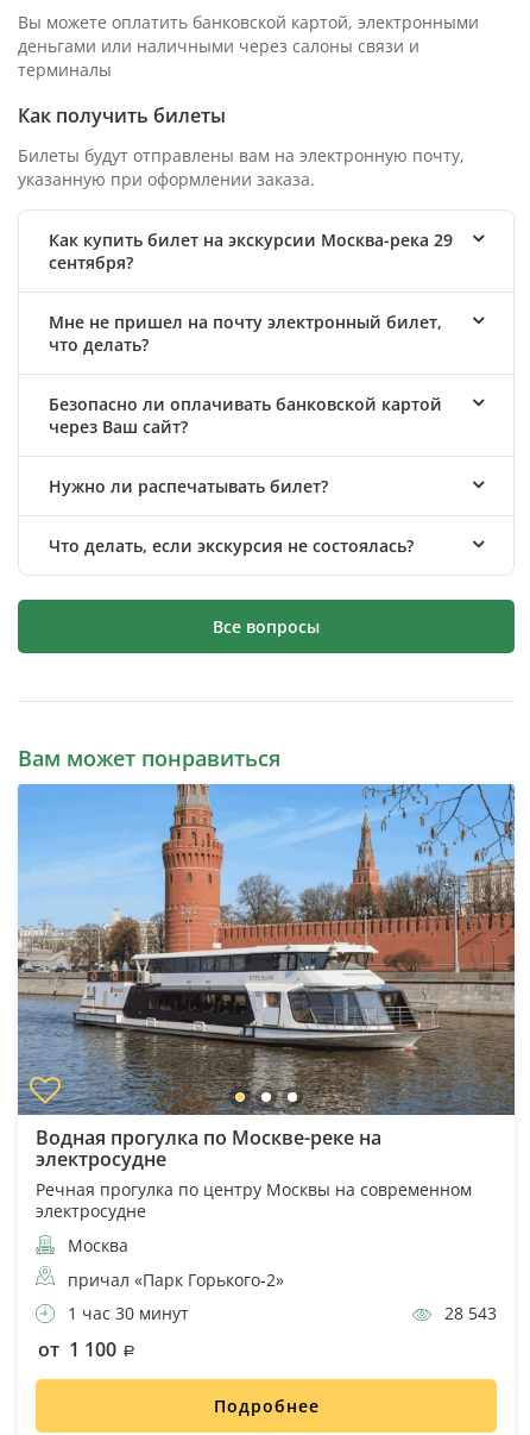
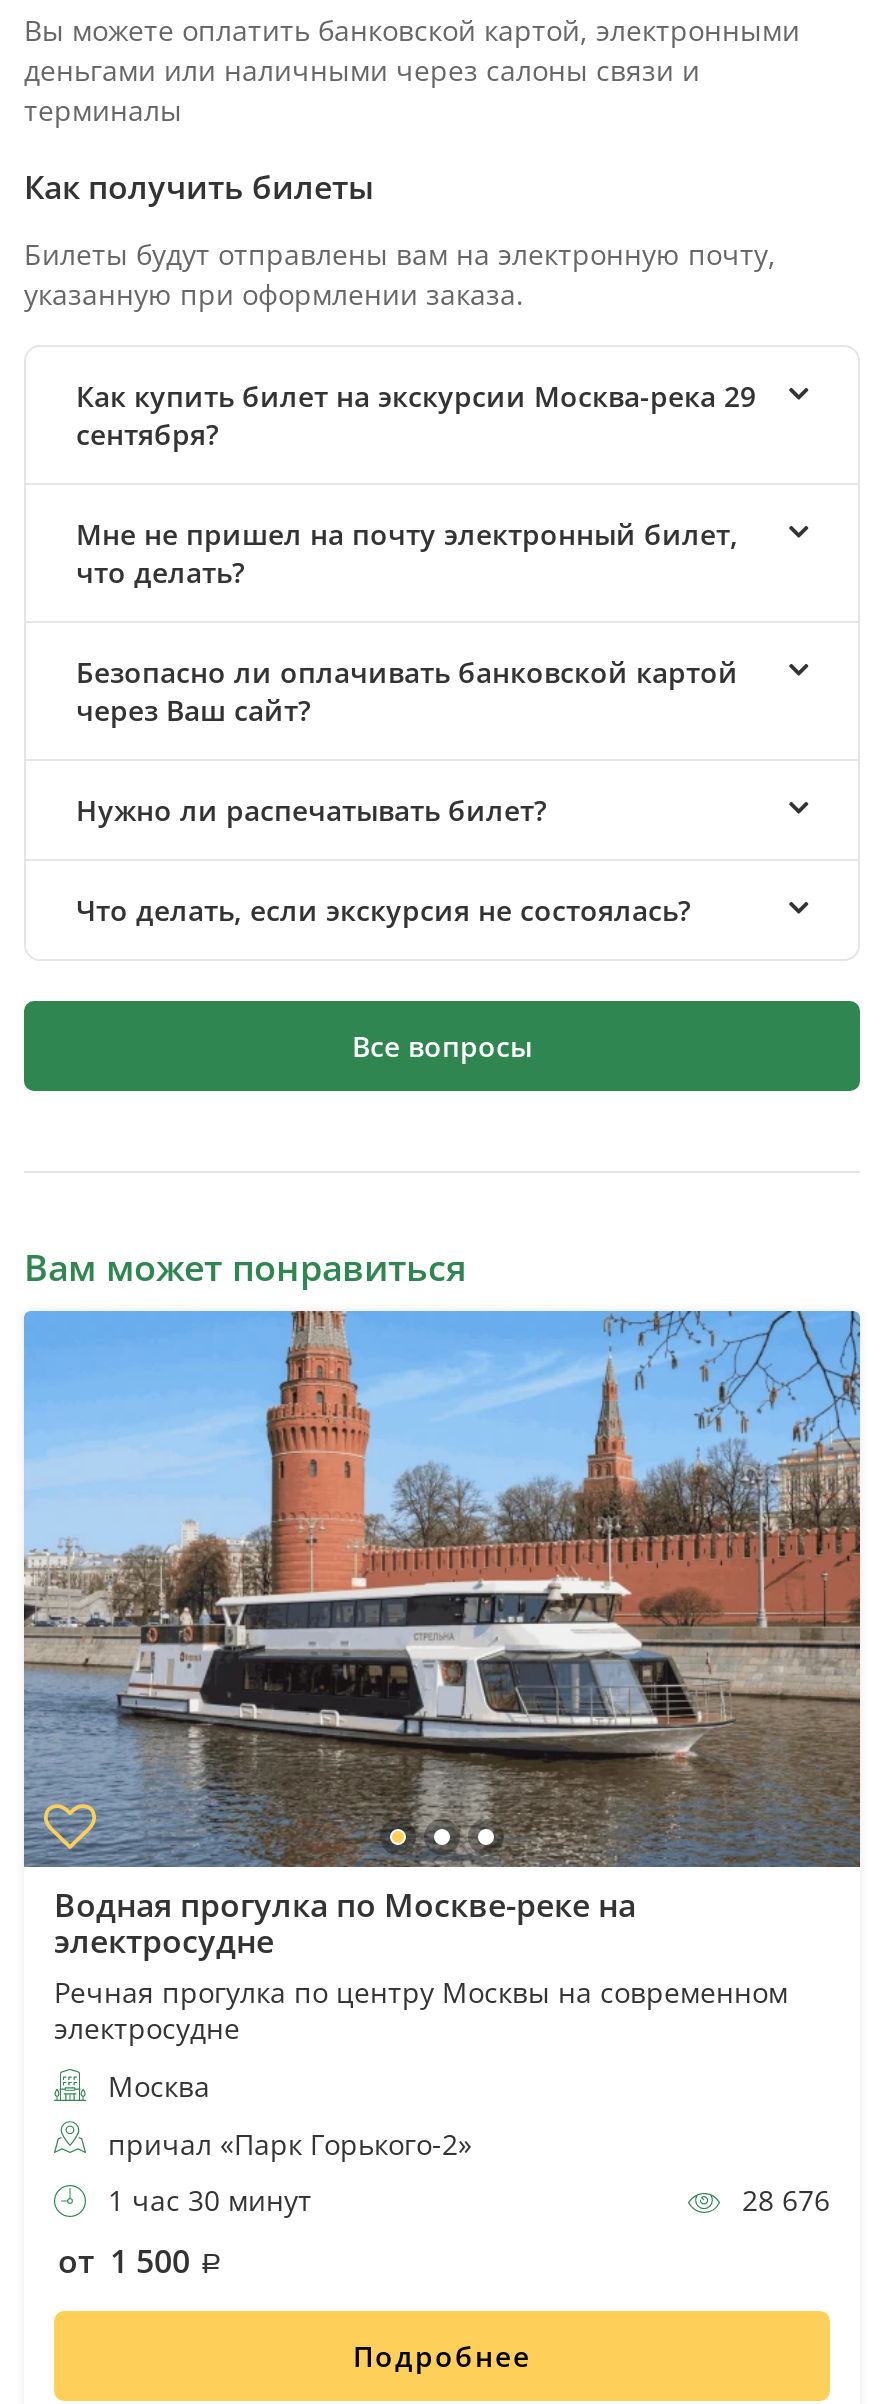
[440,1302,497,1325] 28 543 -> [734,2182,830,2220] 28 676
[38,1337,121,1363] от 1 100 -> [58,2240,198,2284] от 1 500

